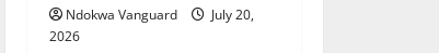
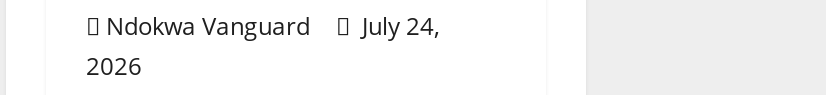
[66,5,254,24] Ndokwa Vanguard July 20, -> [106,10,440,44] Ndokwa Vanguard July 24,

